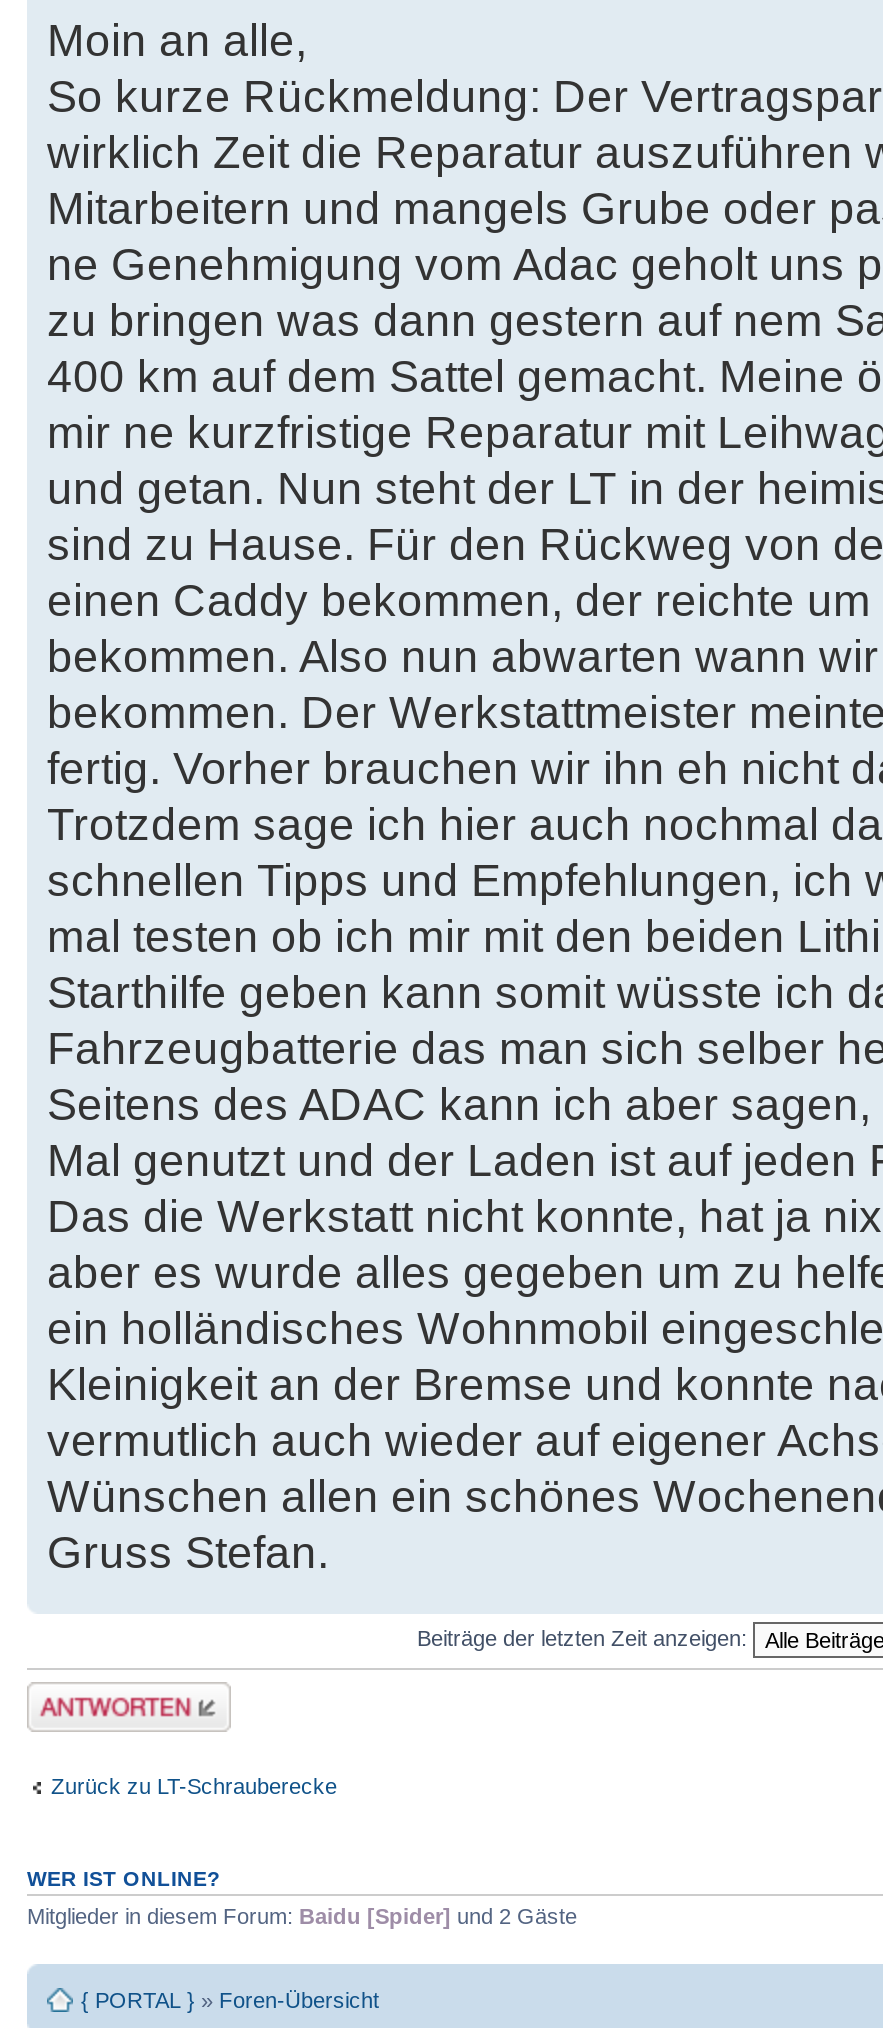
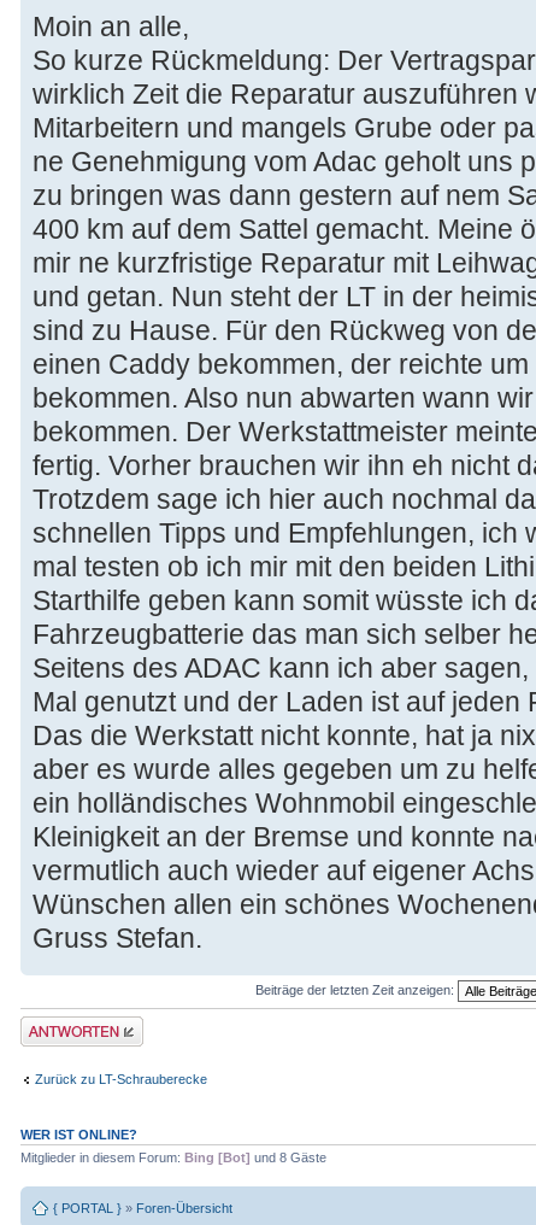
[27,1905,577,1929] Mitglieder in diesem Forum: Baidu [Spider] und 2 Gäste -> [20,1151,326,1165] Mitglieder in diesem Forum: Bing [Bot] und 8 Gäste

